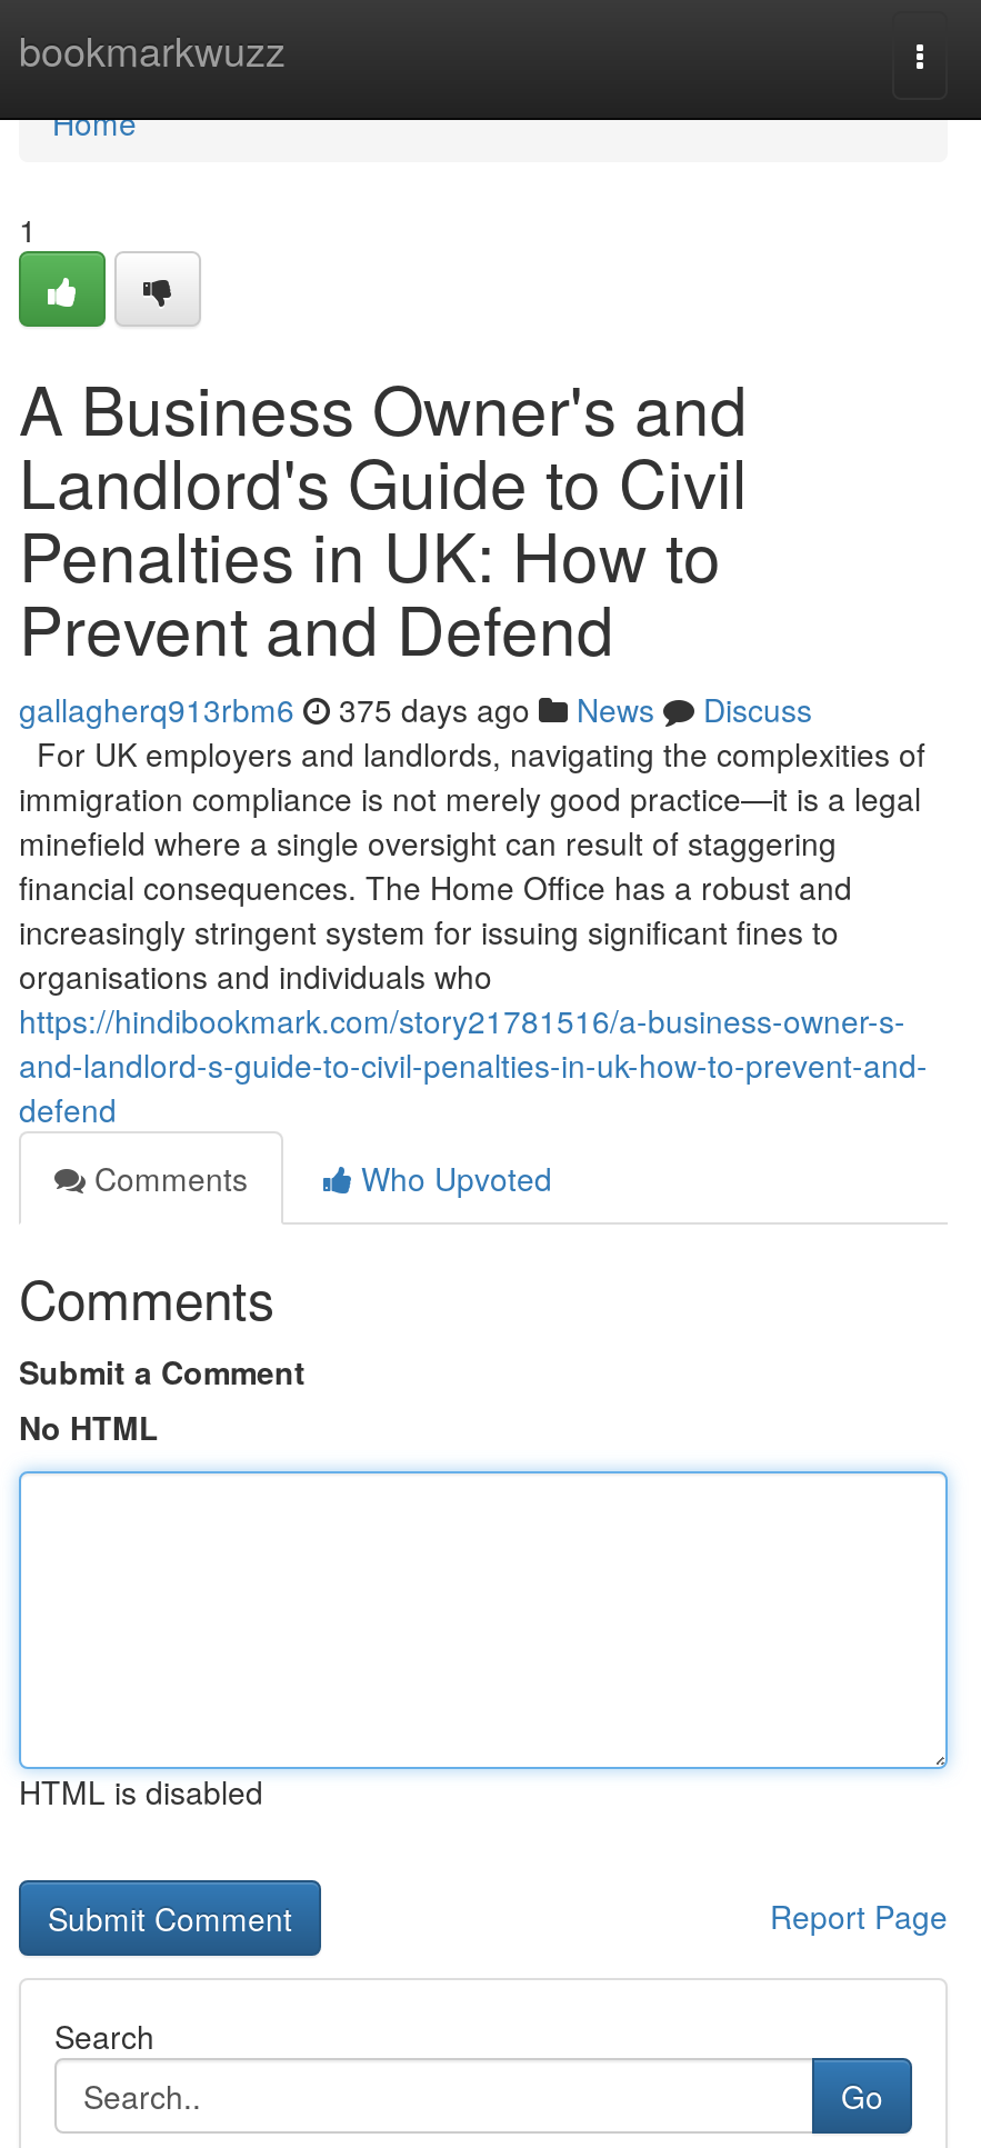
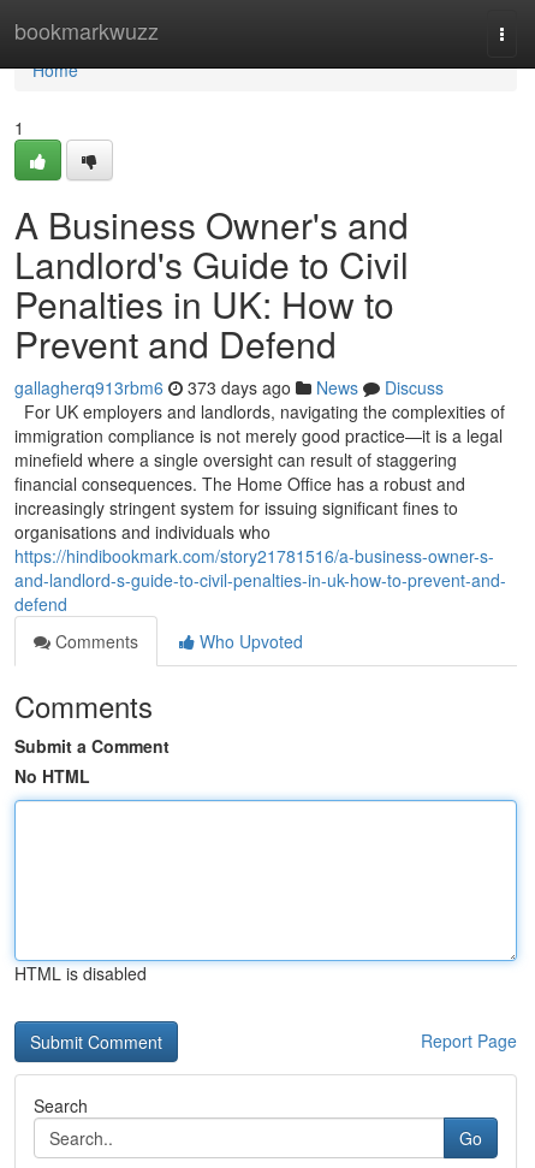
[19,687,812,731] gallagherq913rbm6 375 days ago News Discuss -> [14,375,444,399] gallagherq913rbm6 373 days ago News Discuss

